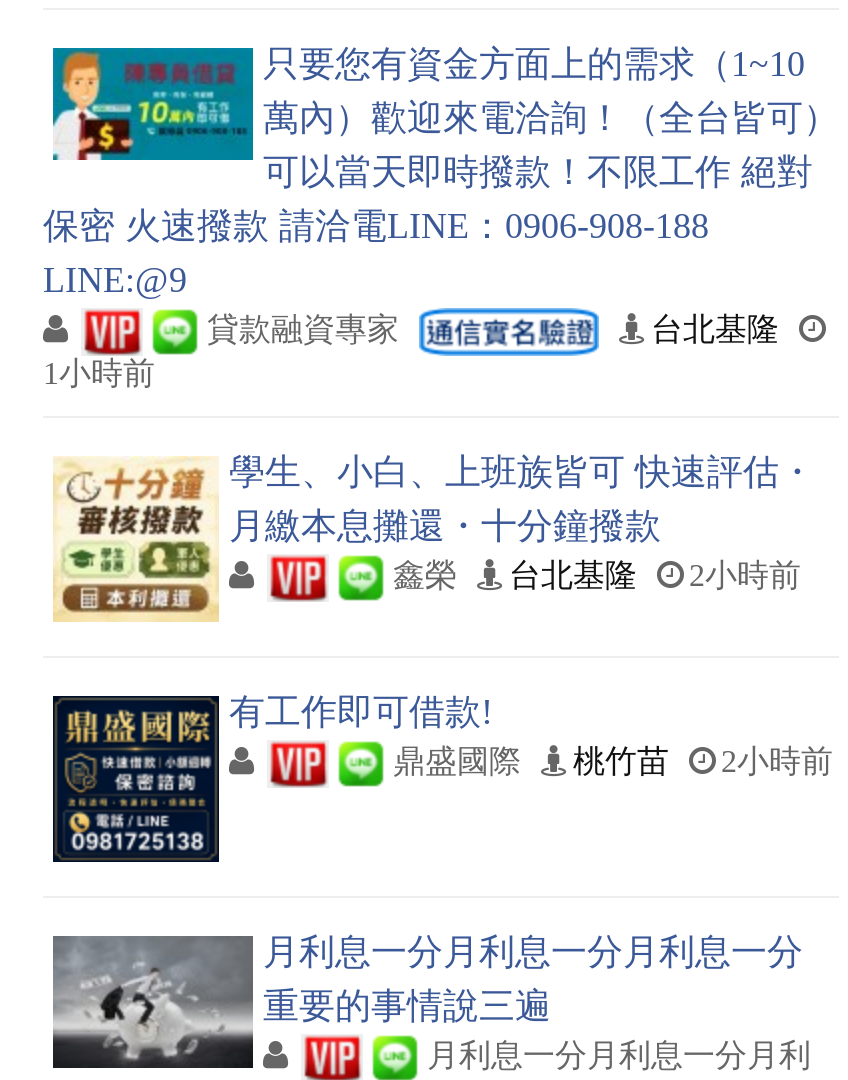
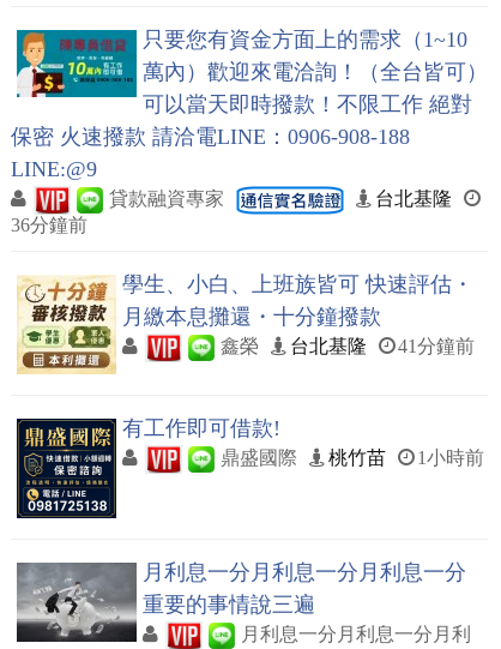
[43,356,155,390] 1小時前 -> [11,215,87,235] 36分鐘前
[689,557,801,591] 2小時前 -> [398,336,475,356] 41分鐘前
[385,743,833,777] 鼎盛國際 桃竹苗 2小時前 -> [216,447,484,467] 鼎盛國際 桃竹苗 1小時前

